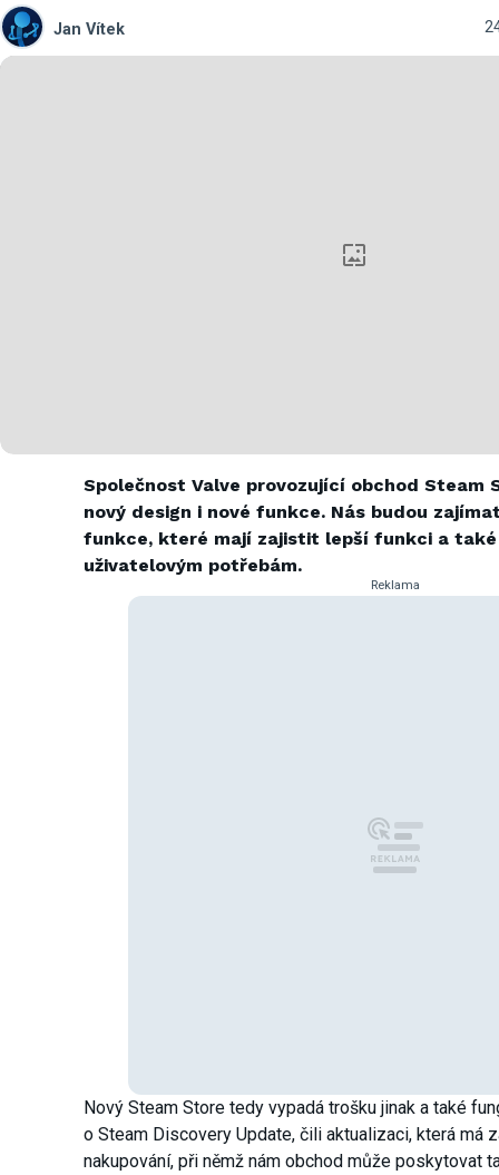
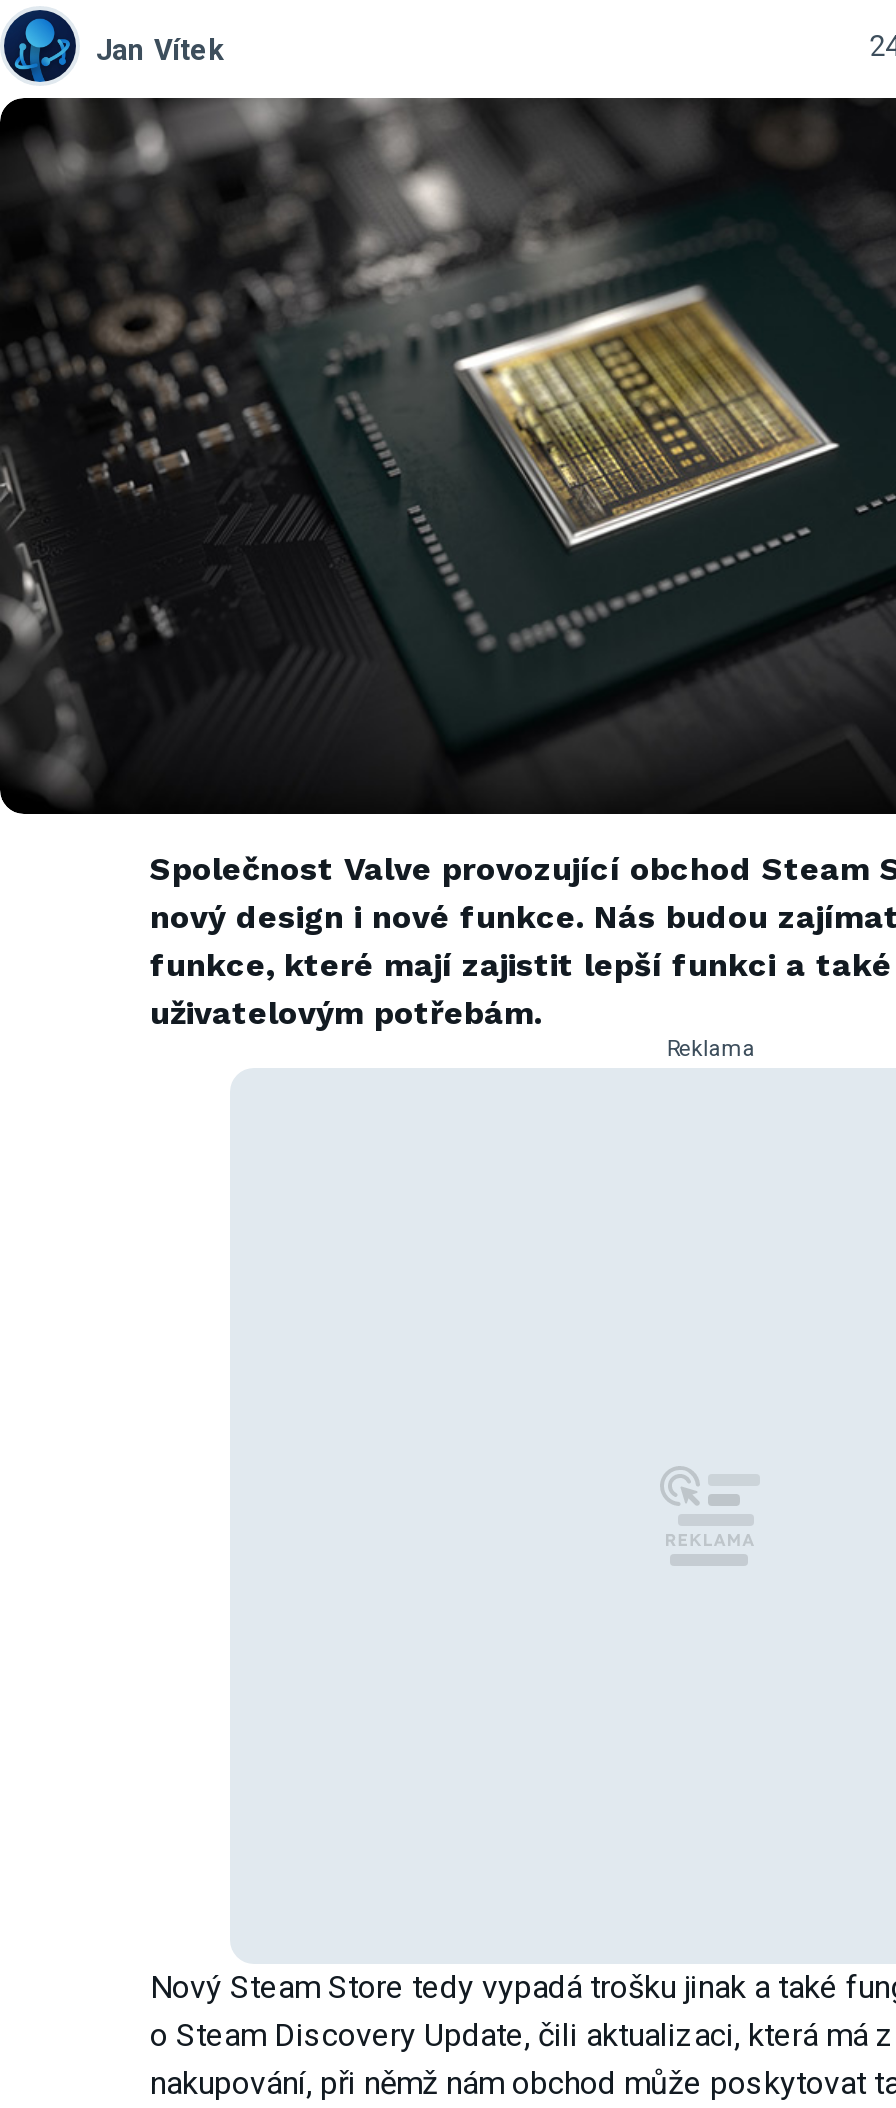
none -> [6,96,890,816] [image]

